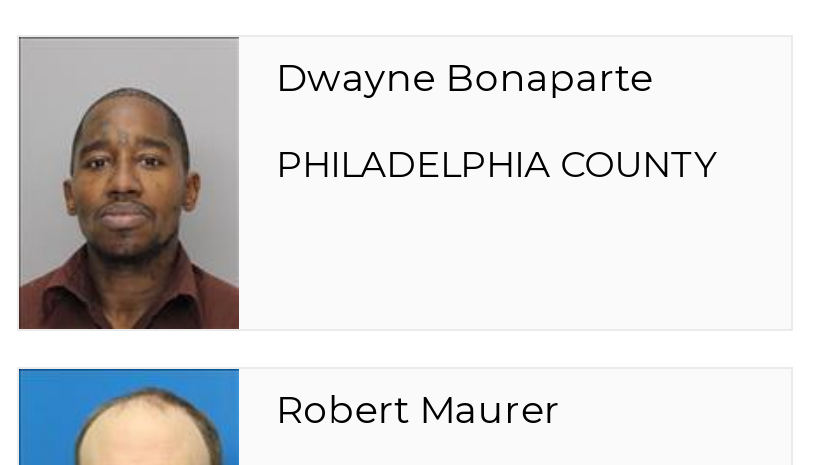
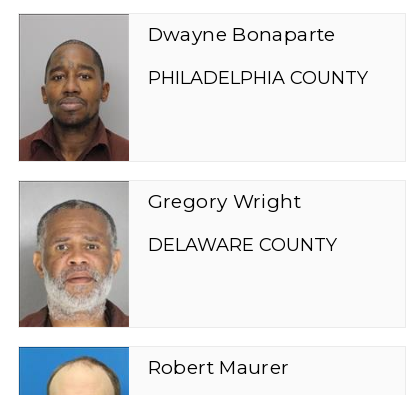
none -> [19,190,337,328] [image] | Gregory Wright | DELAWARE COUNTY

